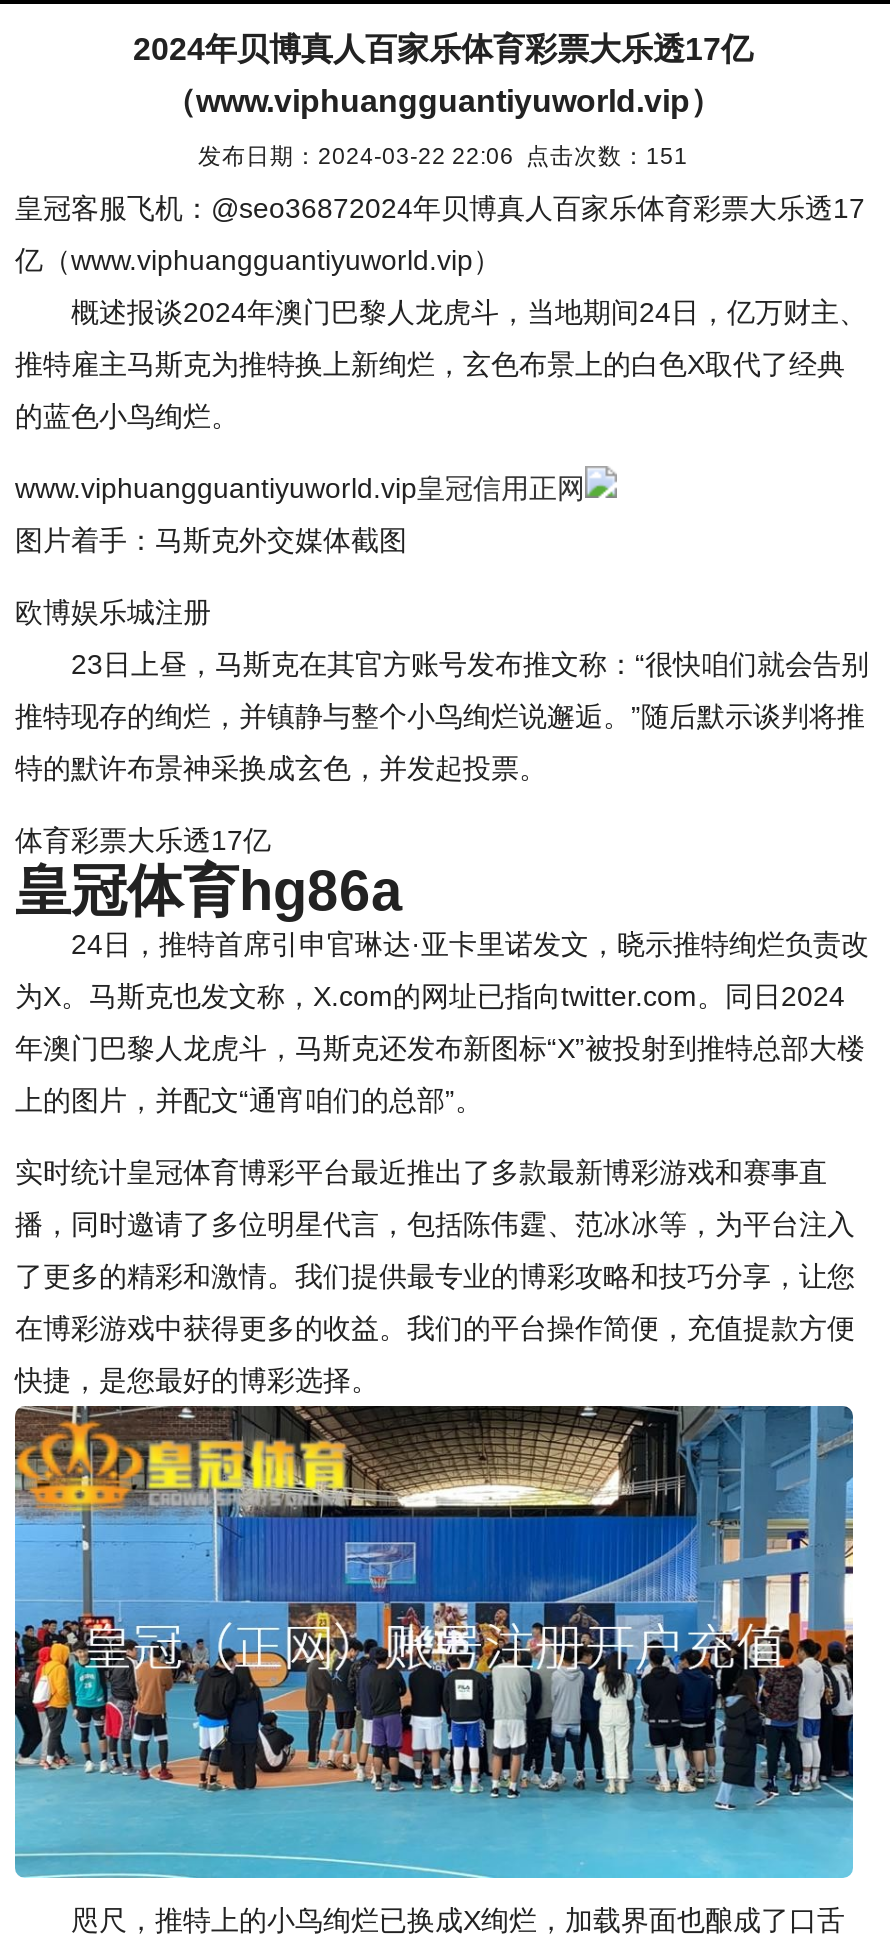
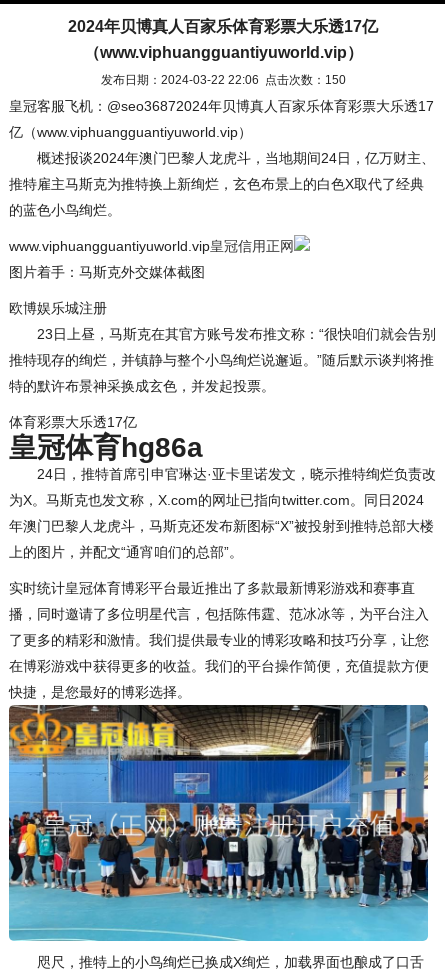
[198,142,688,168] 发布日期：2024-03-22 22:06 点击次数：151 -> [100,73,345,86] 发布日期：2024-03-22 22:06 点击次数：150

